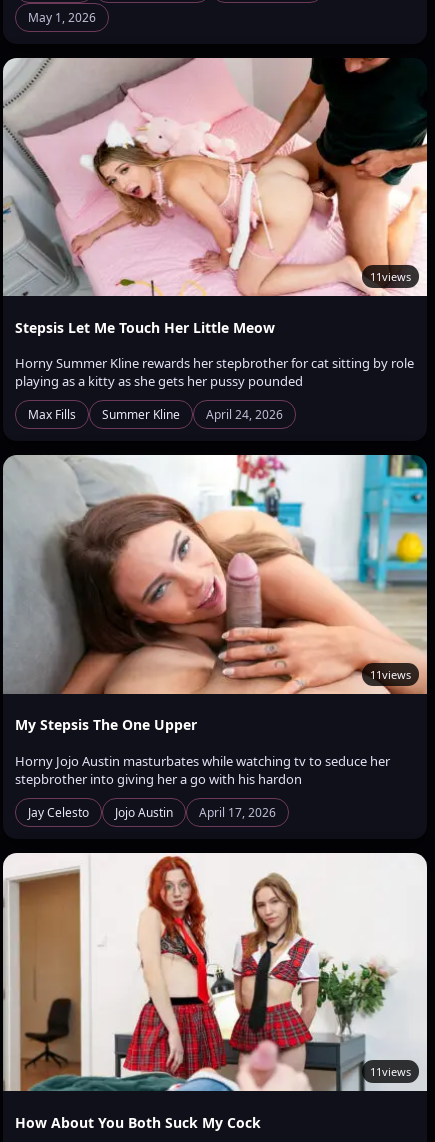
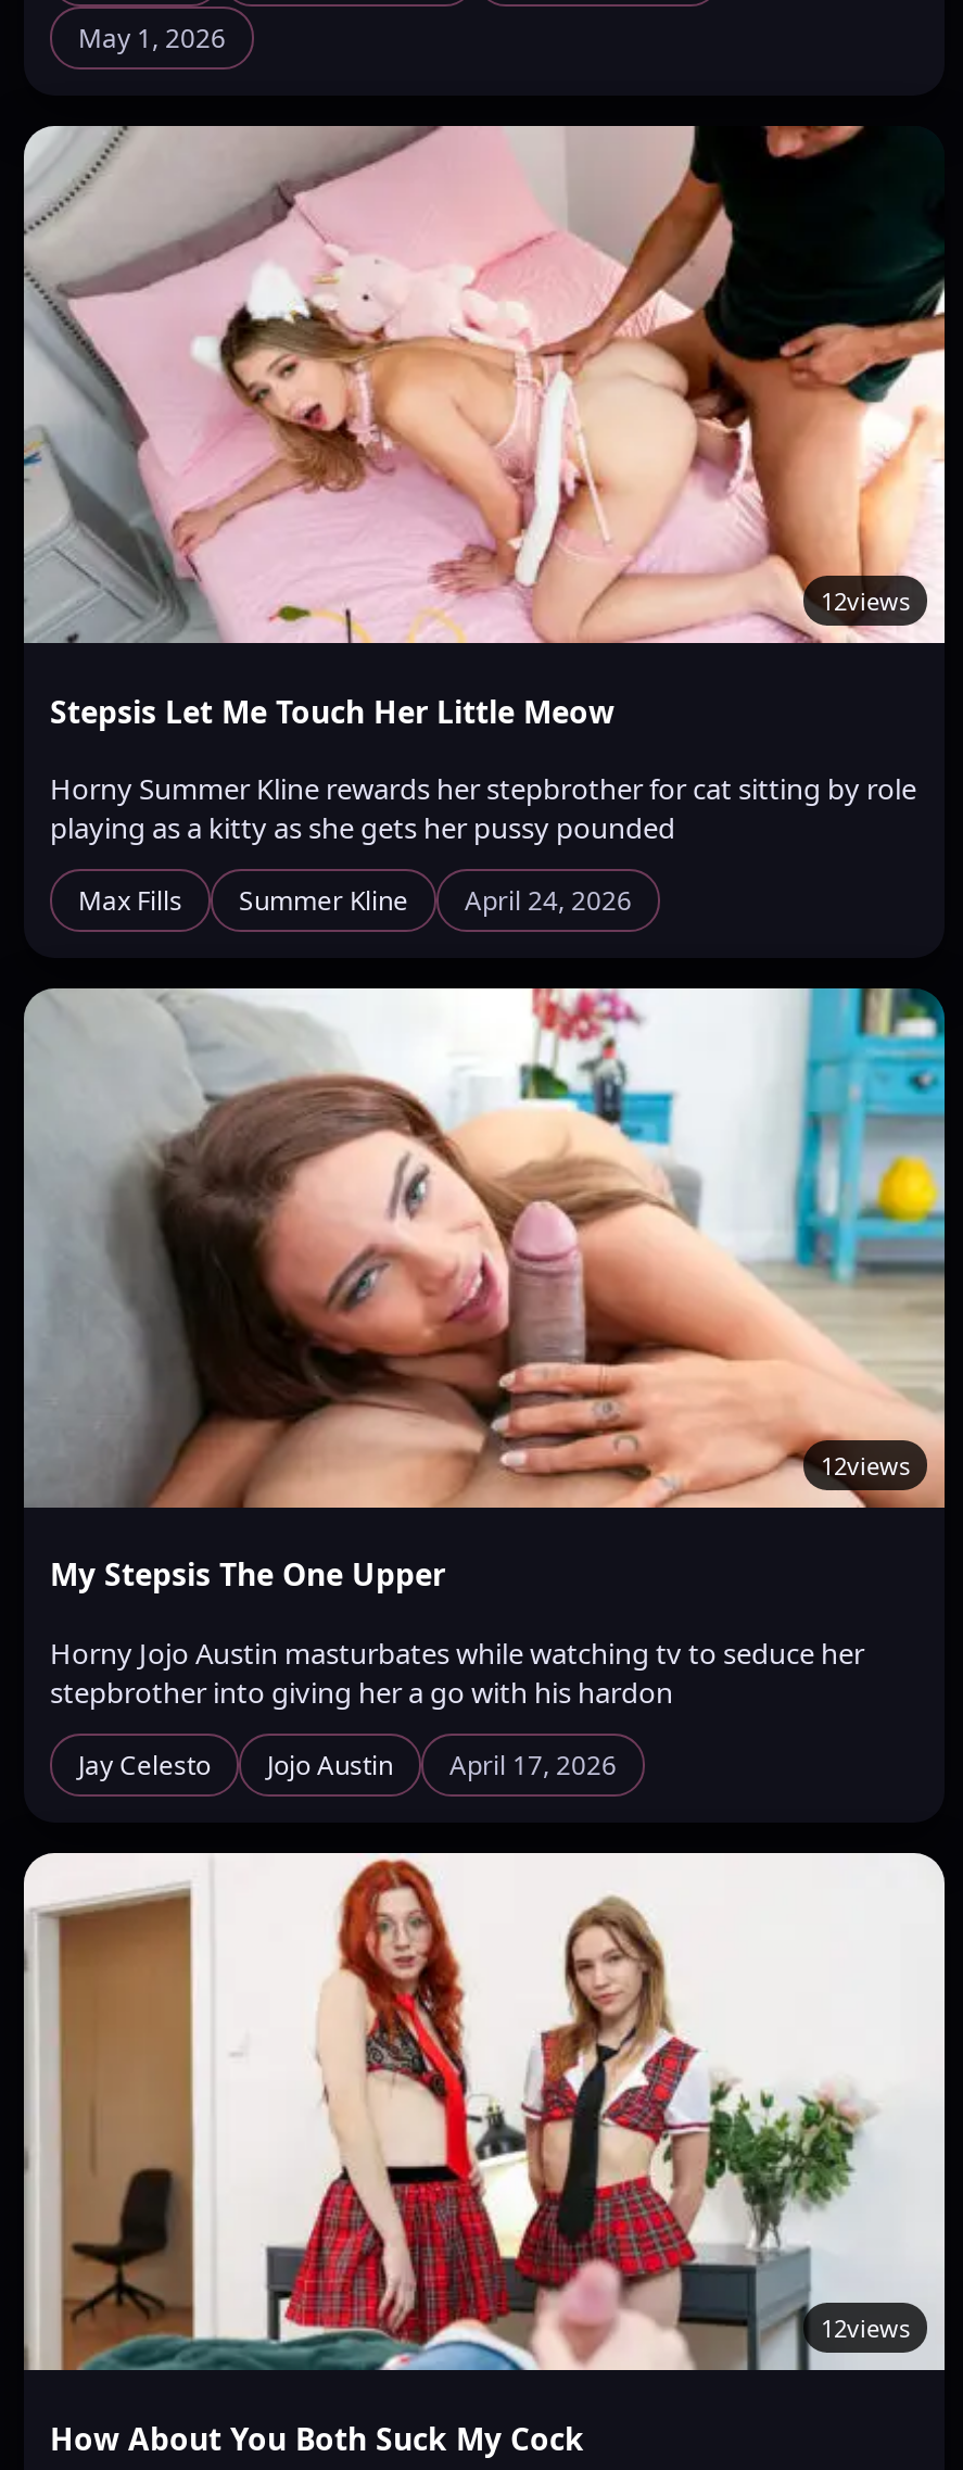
[370,269,411,284] 11views -> [821,585,910,617] 12views
[370,666,411,681] 11views -> [821,1448,910,1480] 12views
[370,1064,411,1079] 11views -> [821,2311,910,2344] 12views

